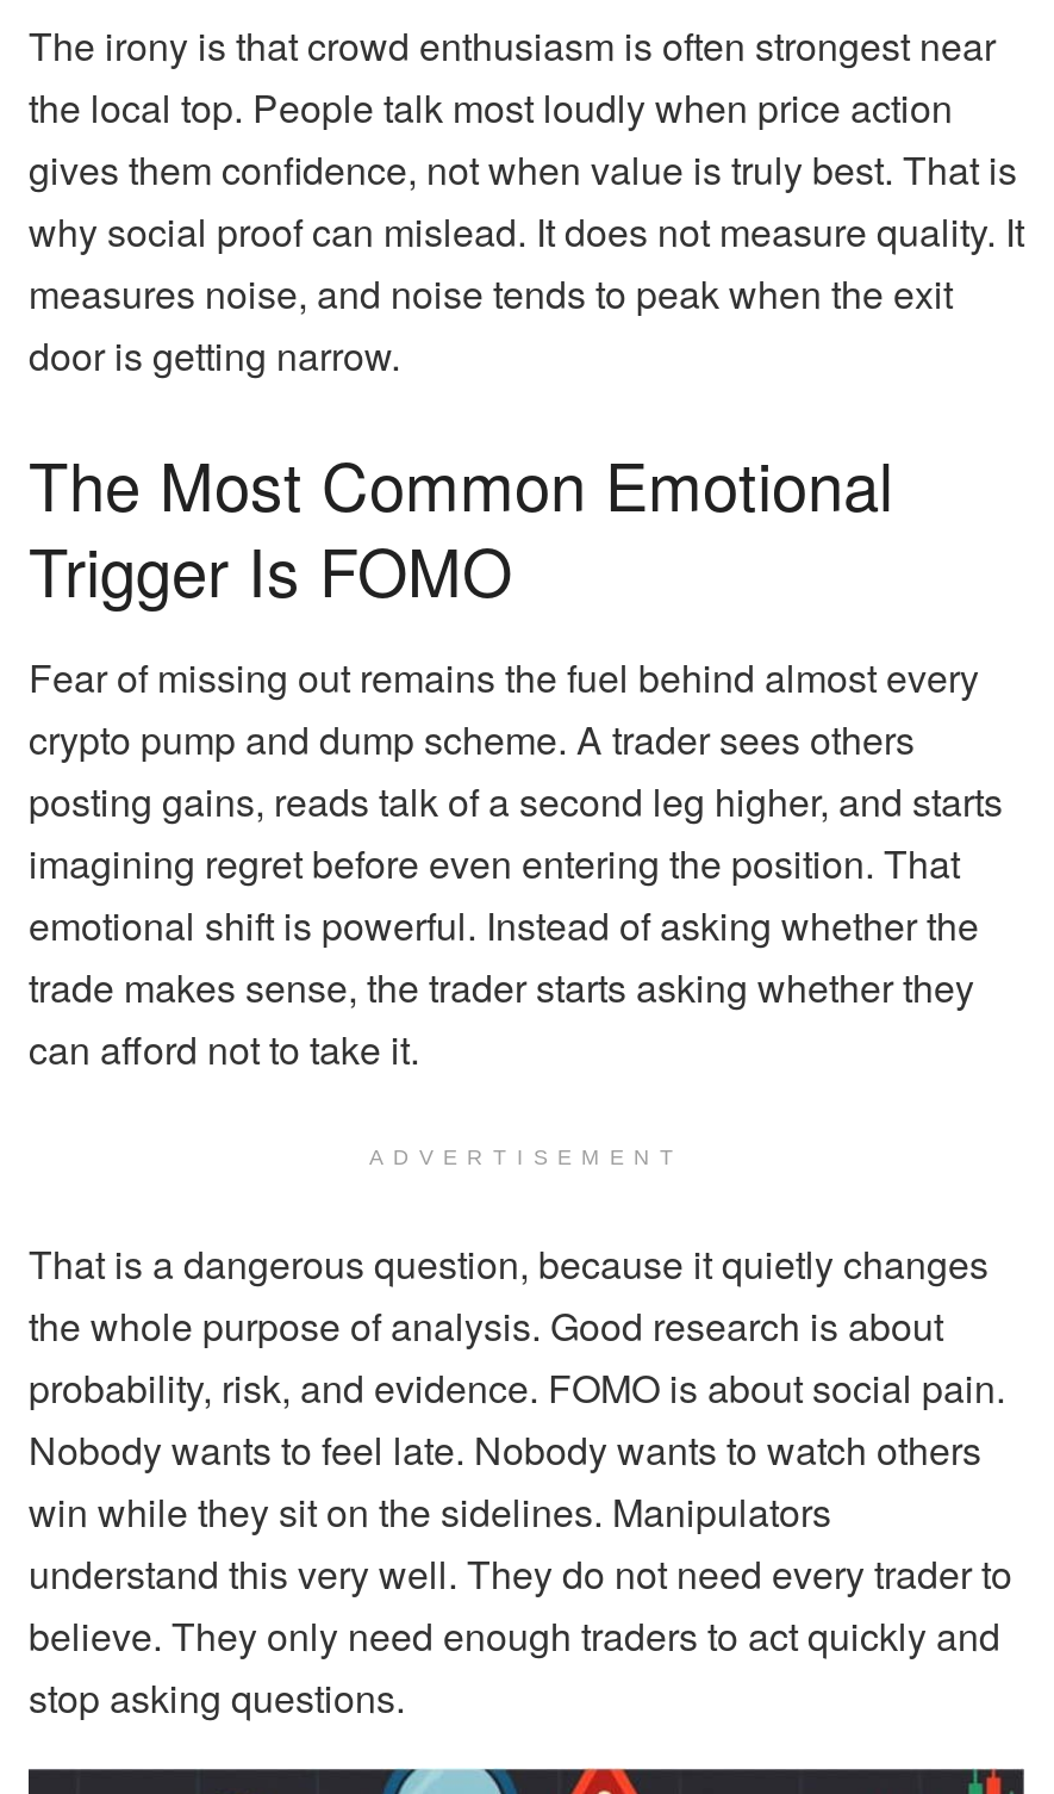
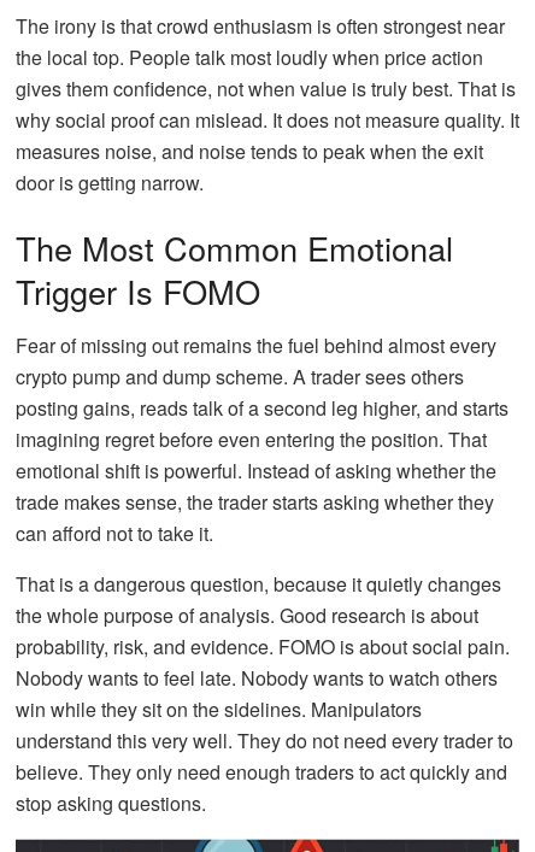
[369,1145,684,1168] ADVERTISEMENT -> none

